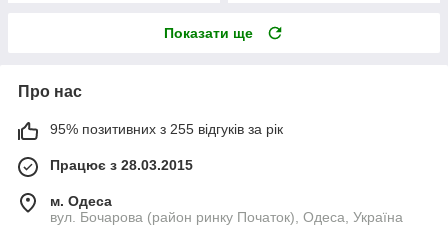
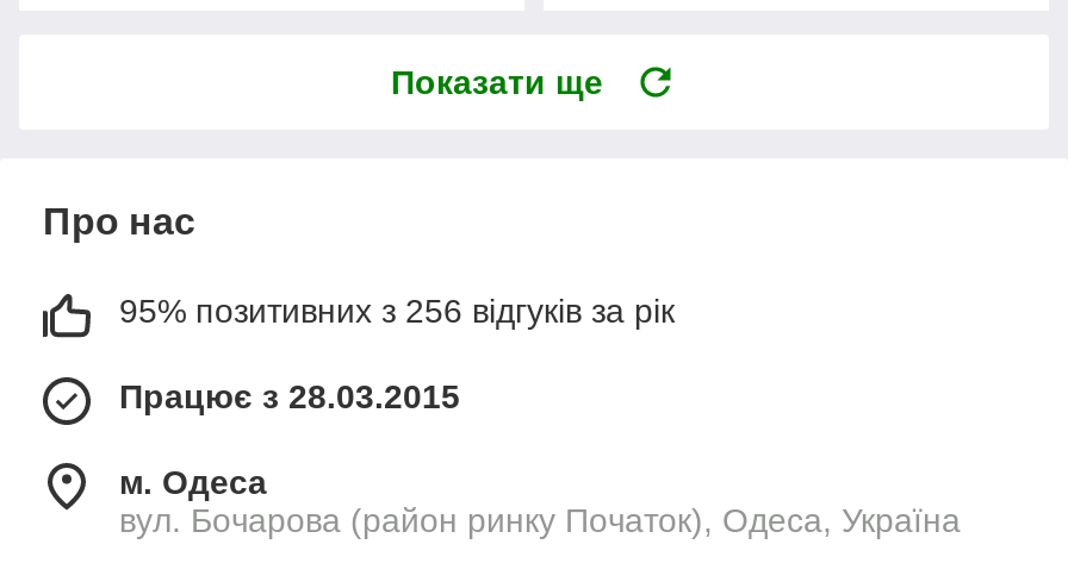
[50,121,283,137] 95% позитивних з 255 відгуків за рік -> [119,293,675,331] 95% позитивних з 256 відгуків за рік

